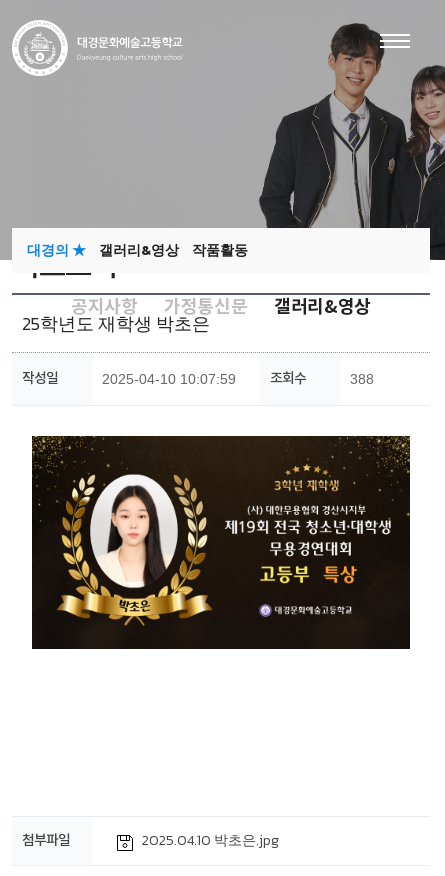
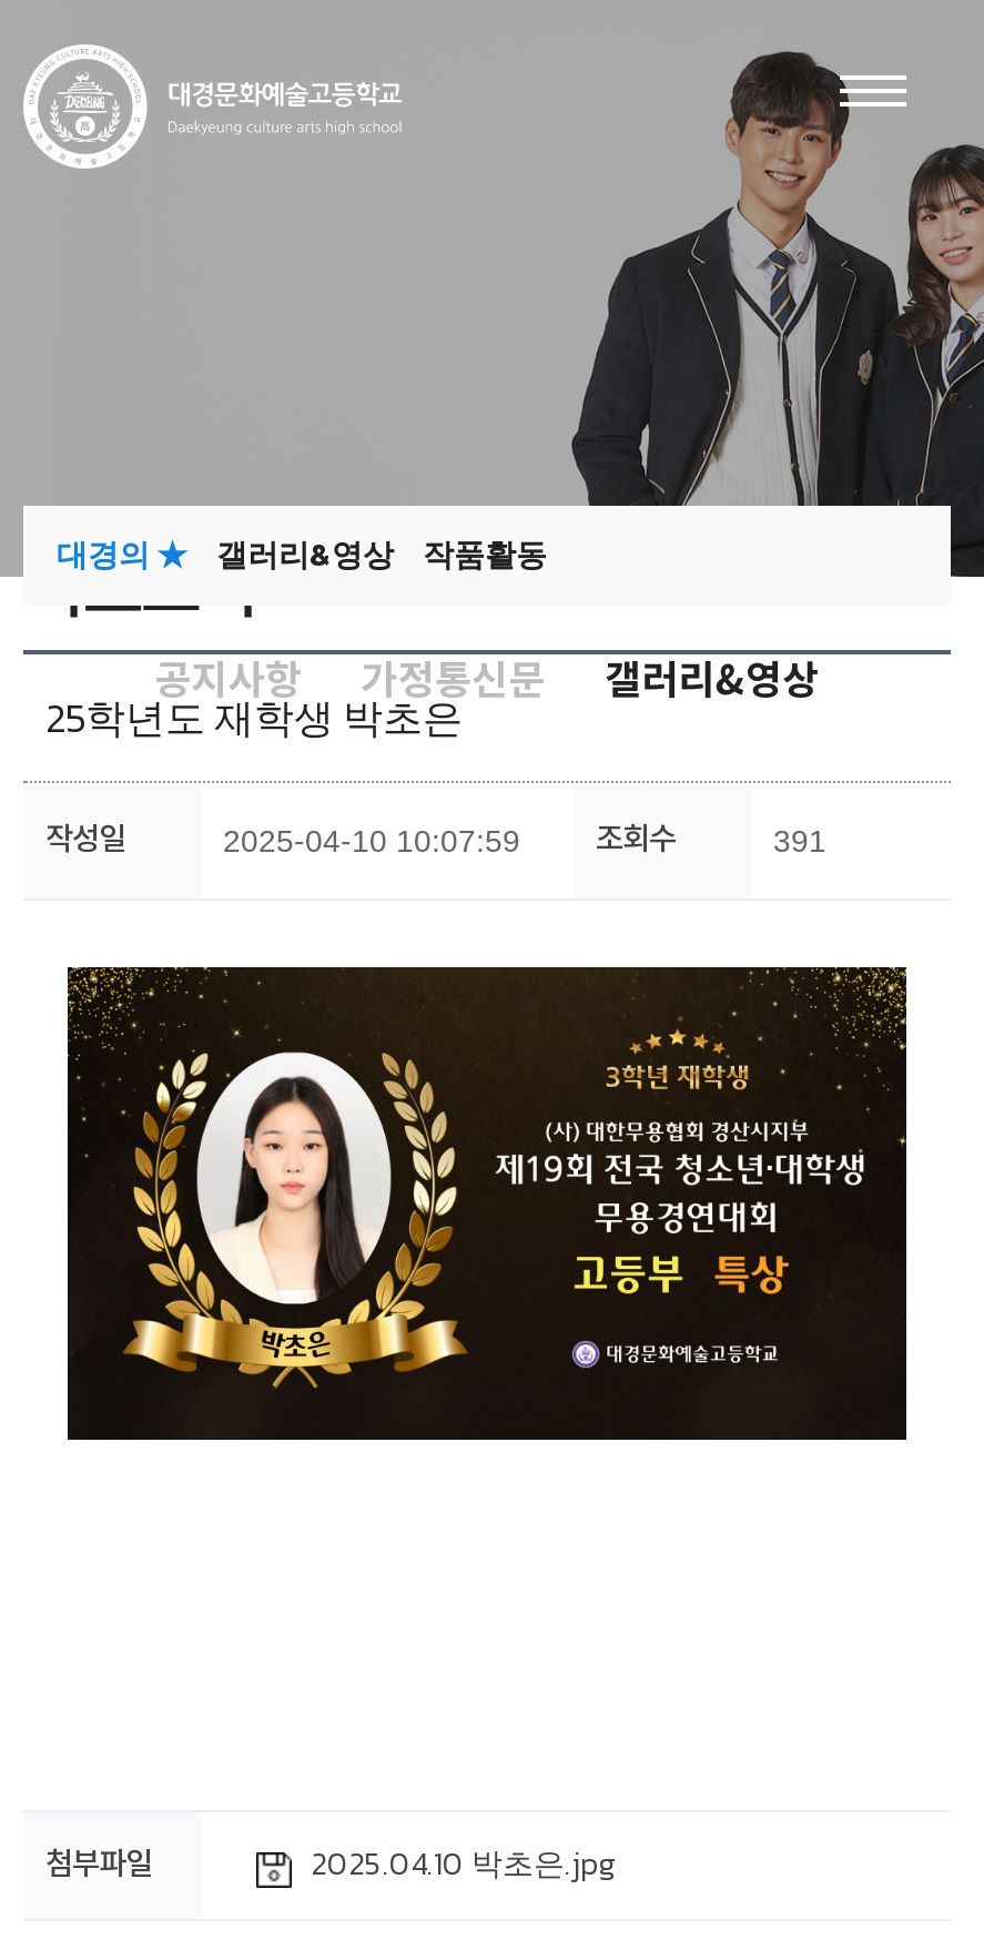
[350,371,374,387] 388 -> [773,823,826,859] 391

